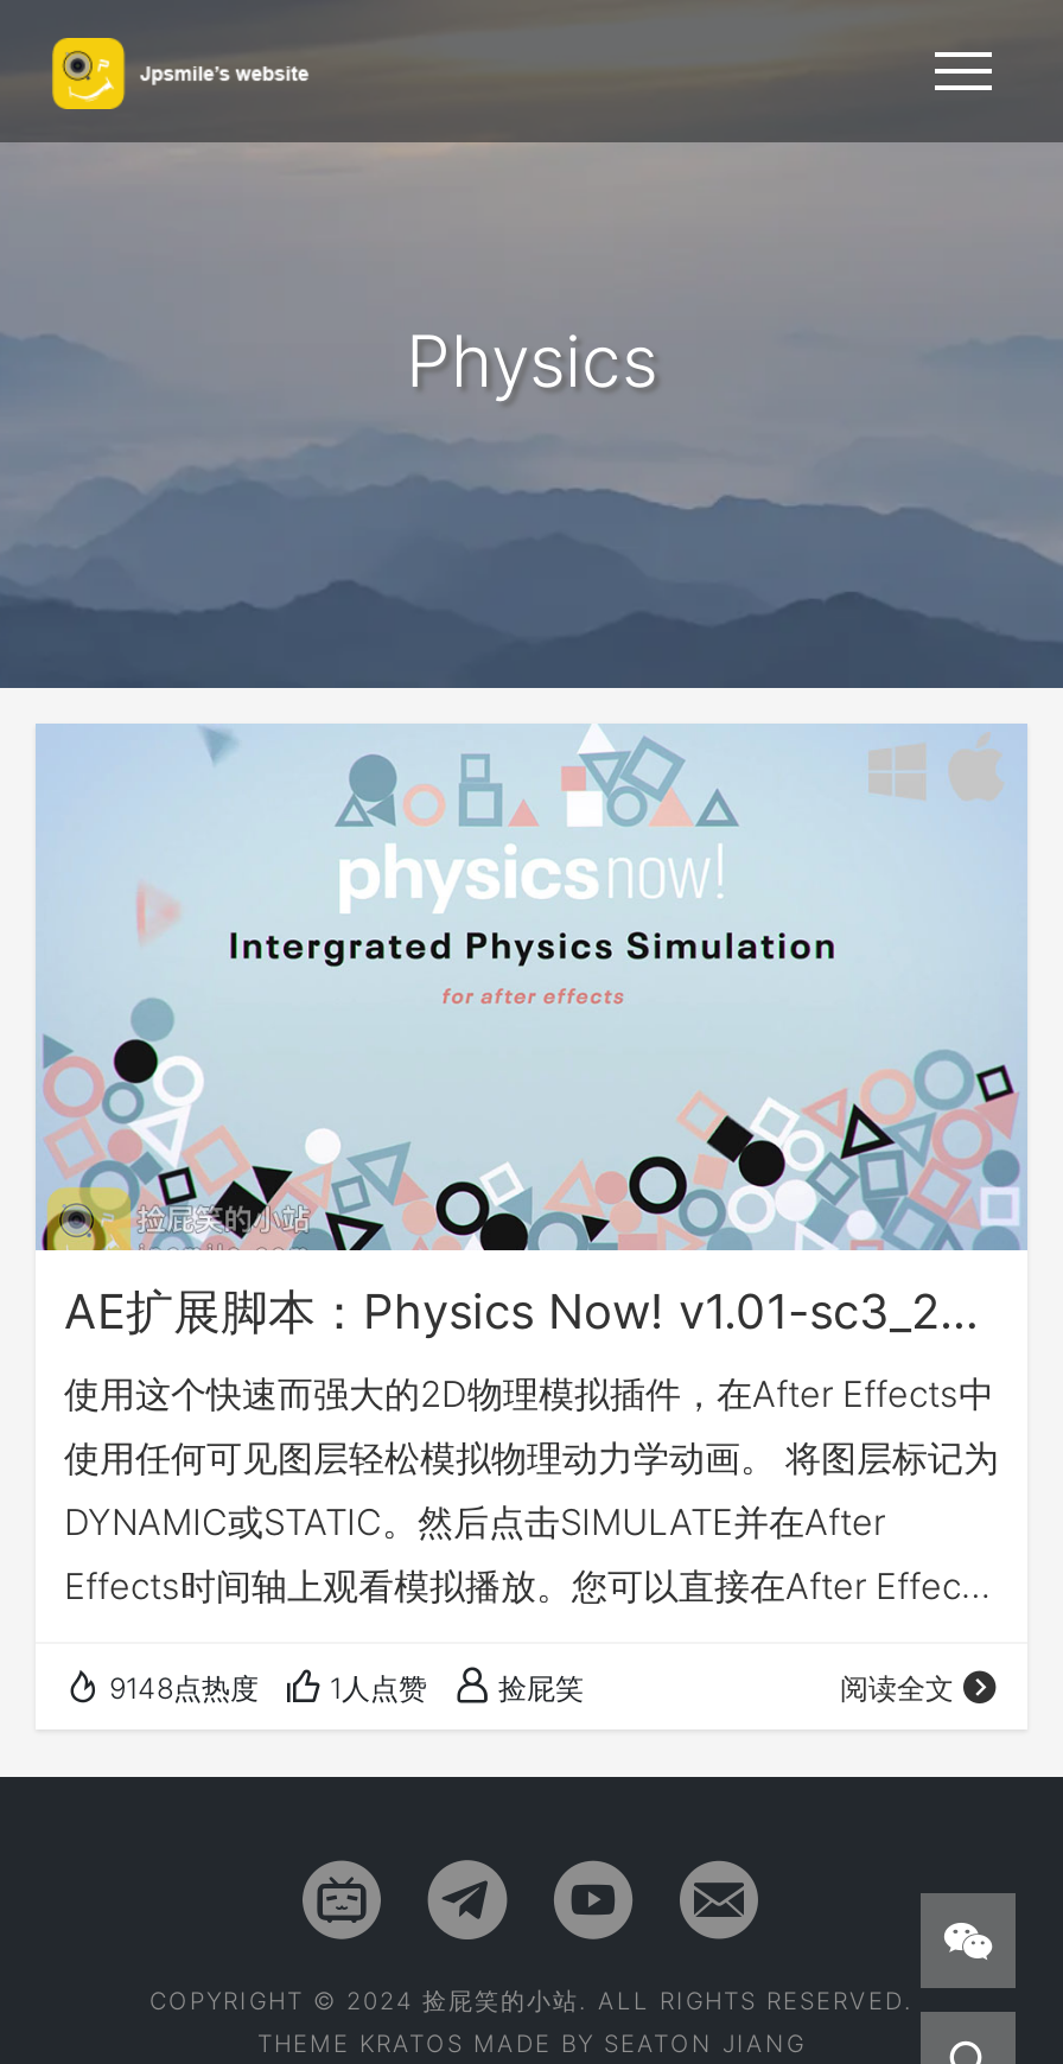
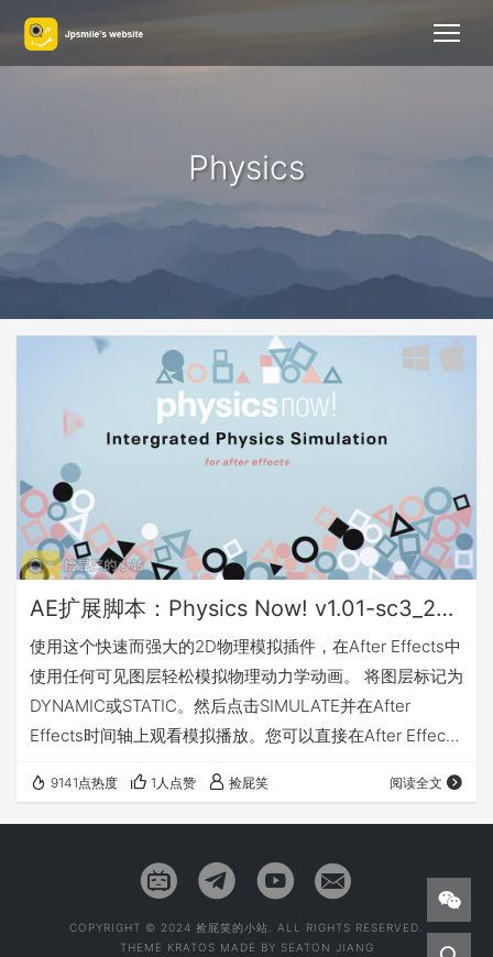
[109,1669,584,1705] 9148点热度 1人点赞 捡屁笑 -> [51,774,269,790] 9141点热度 1人点赞 捡屁笑

